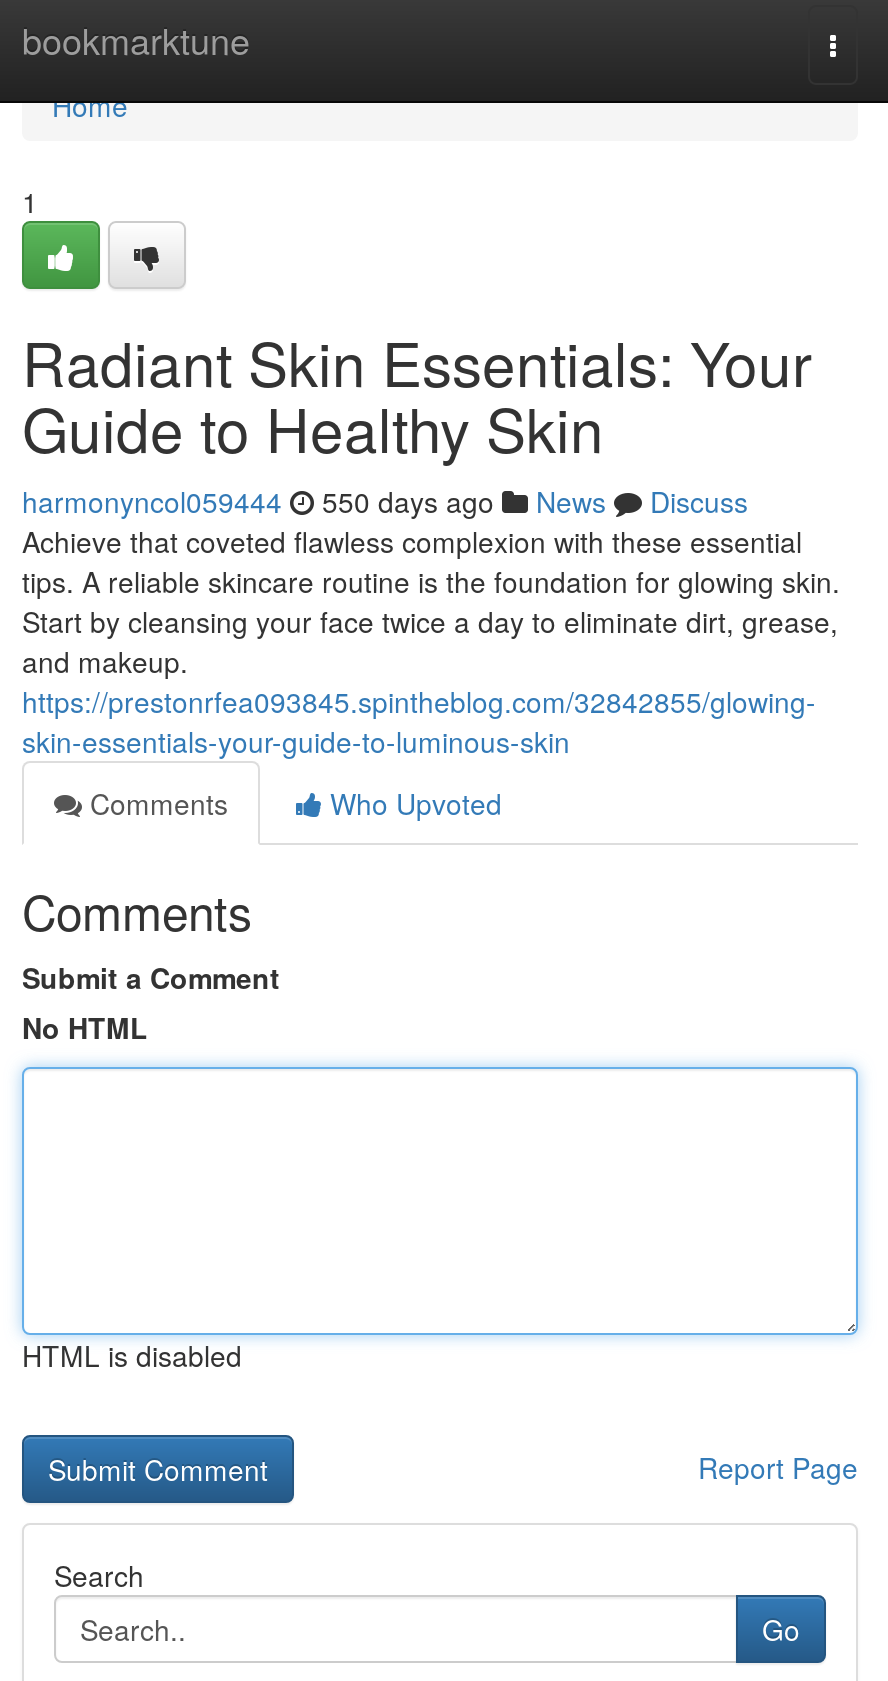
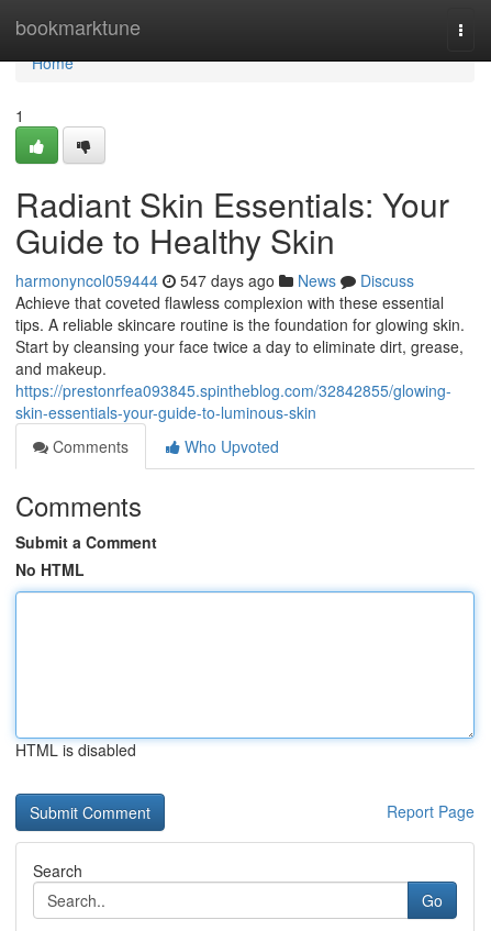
[22,481,748,521] harmonyncol059444 550 days ago News Discuss -> [15,269,414,291] harmonyncol059444 547 days ago News Discuss

